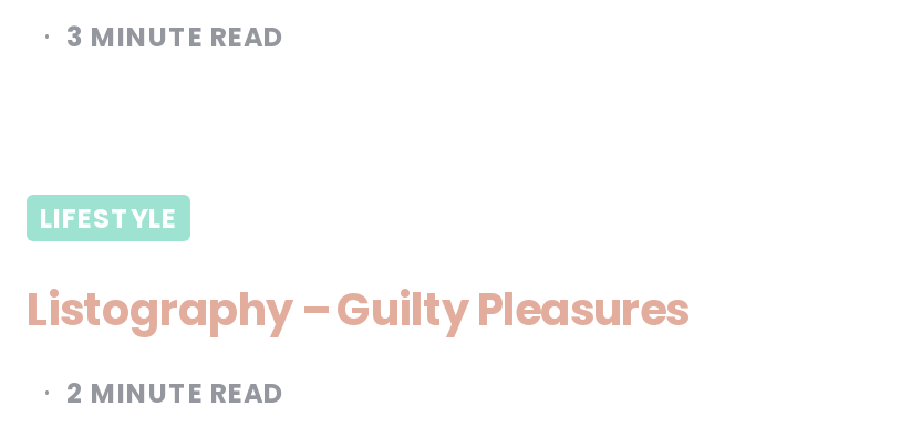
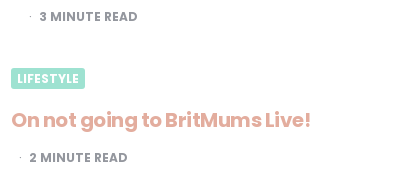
[27,278,688,340] Listography – Guilty Pleasures -> [11,106,310,134] On not going to BritMums Live!

